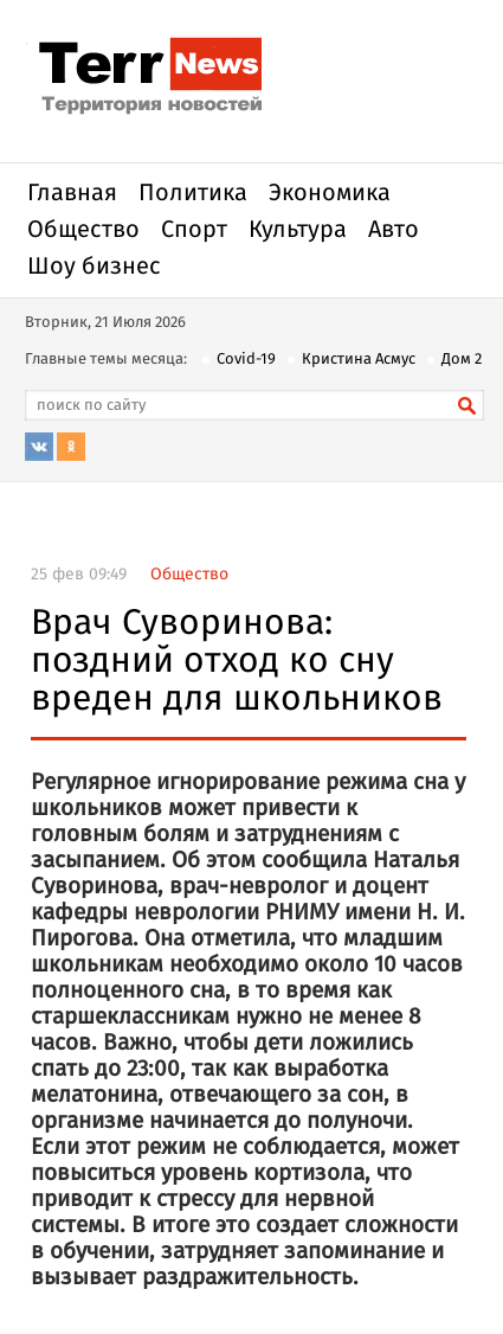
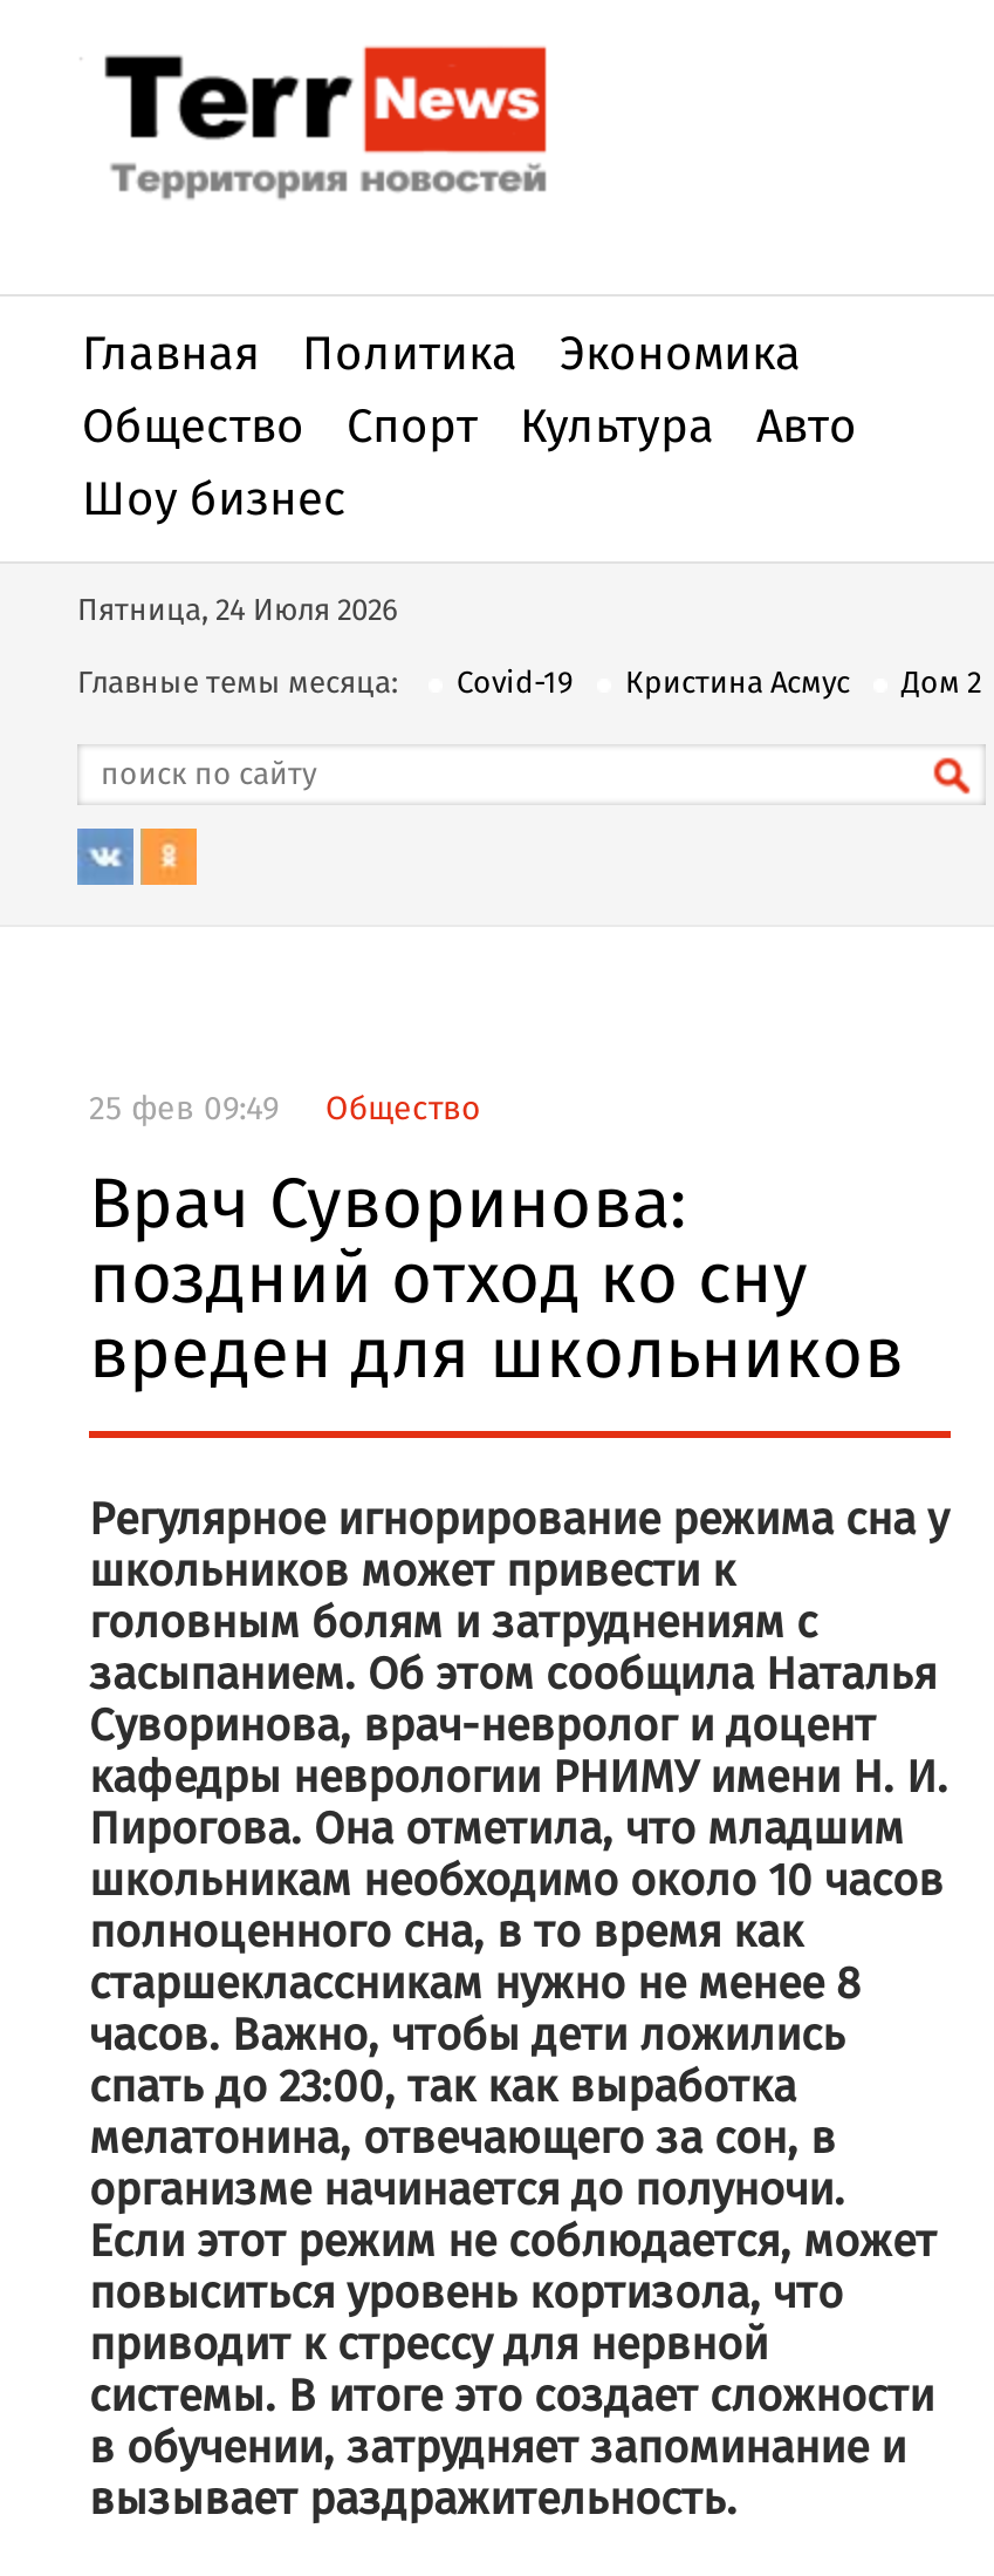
[25,310,186,335] Вторник, 21 Июля 2026 -> [77,587,398,636] Пятница, 24 Июля 2026

